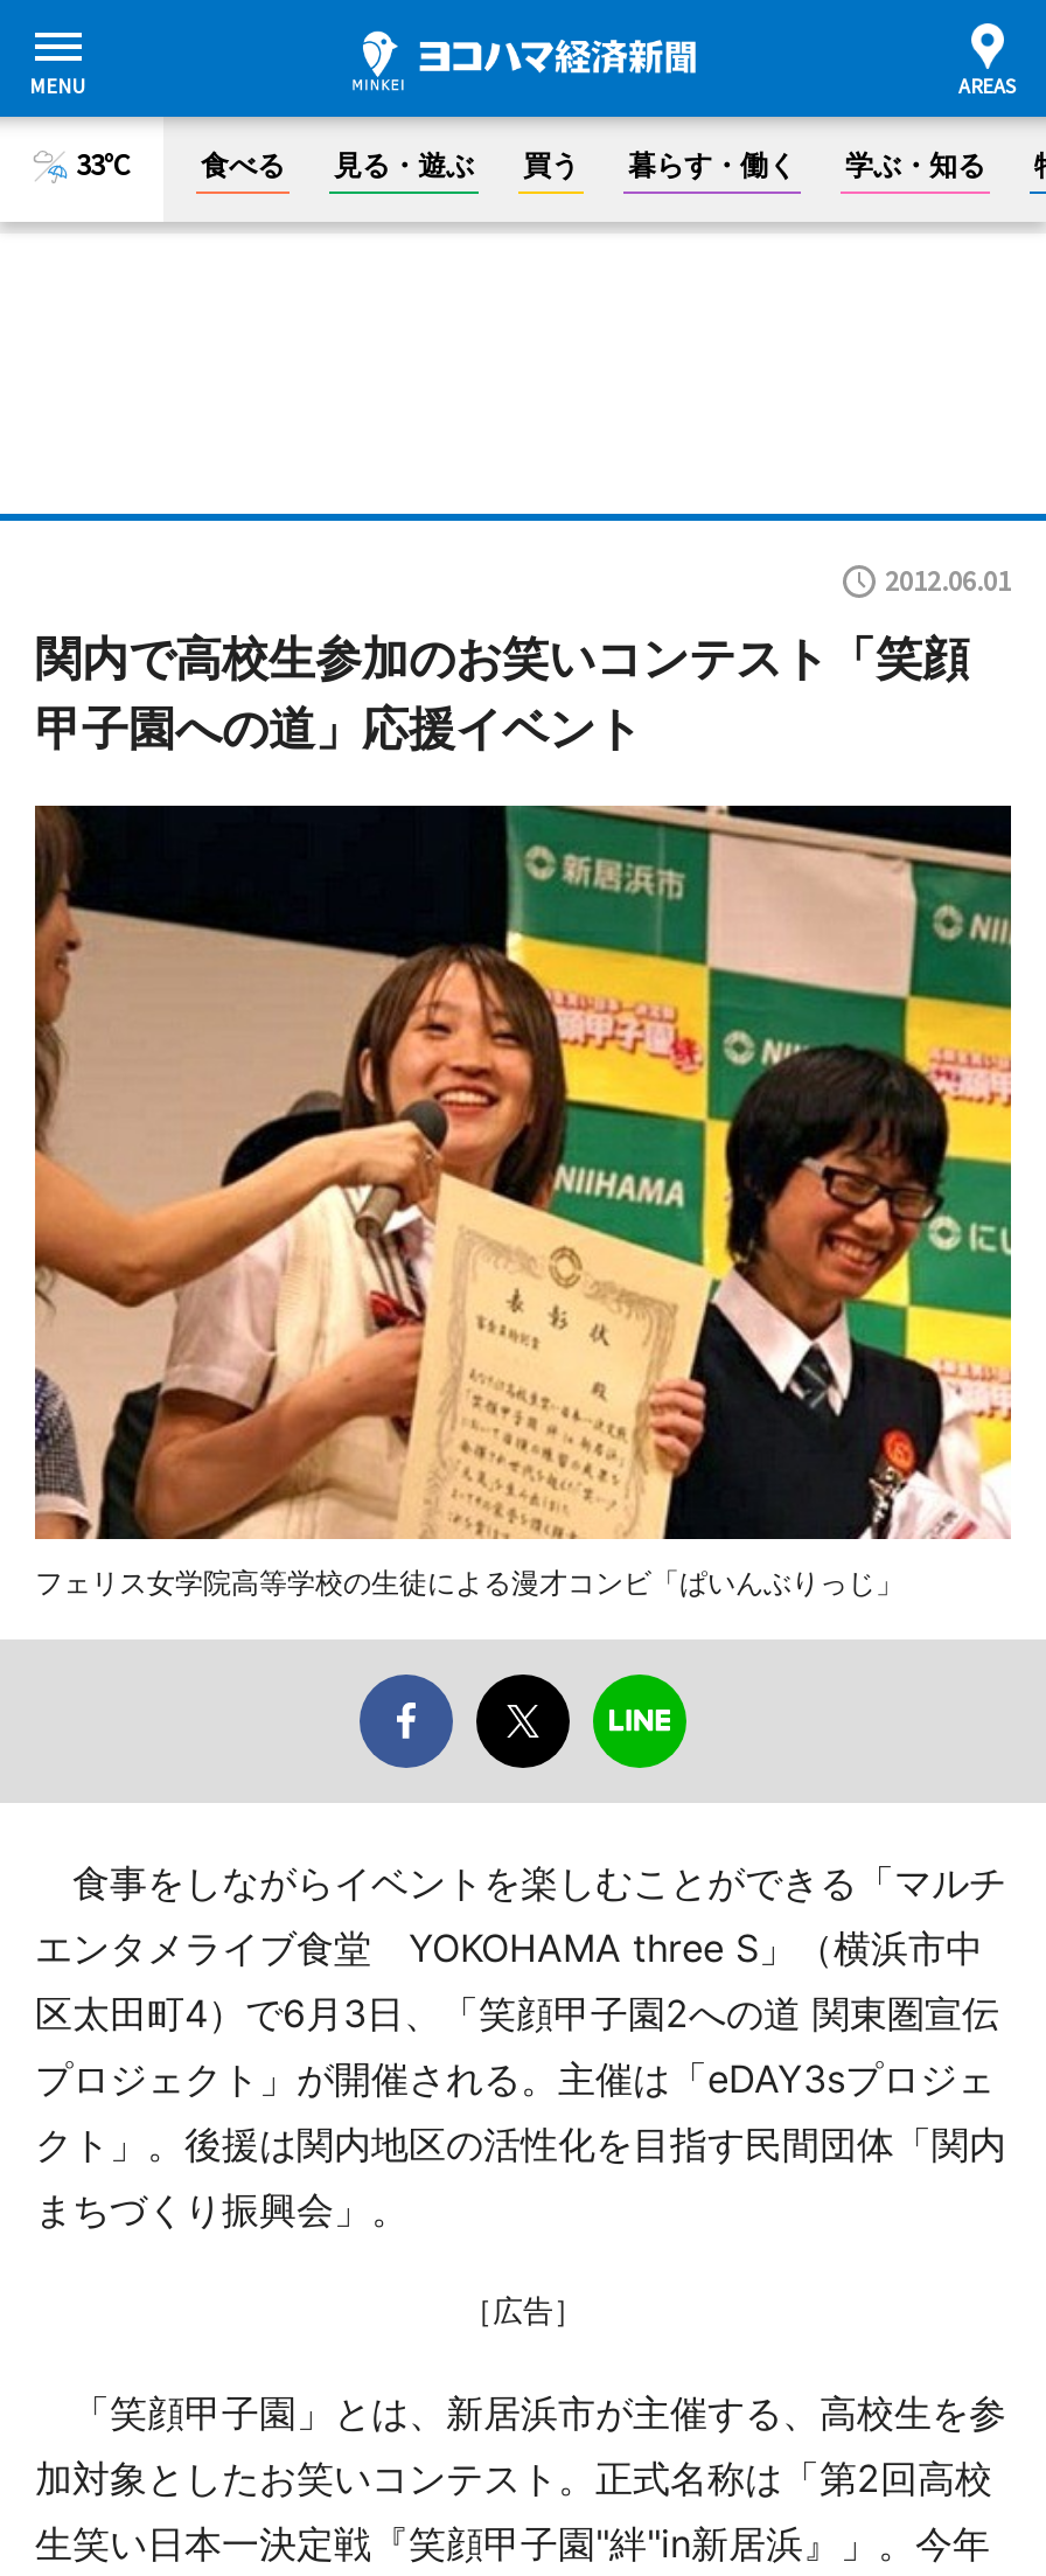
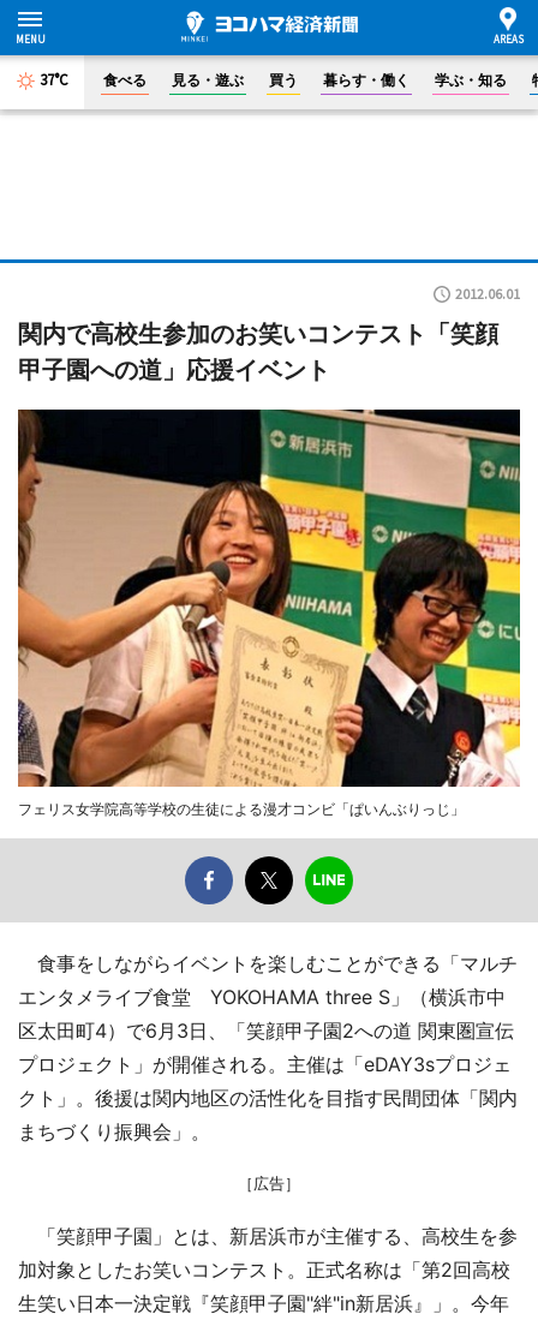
[76,146,132,186] 33°C -> [39,70,68,91] 37°C

